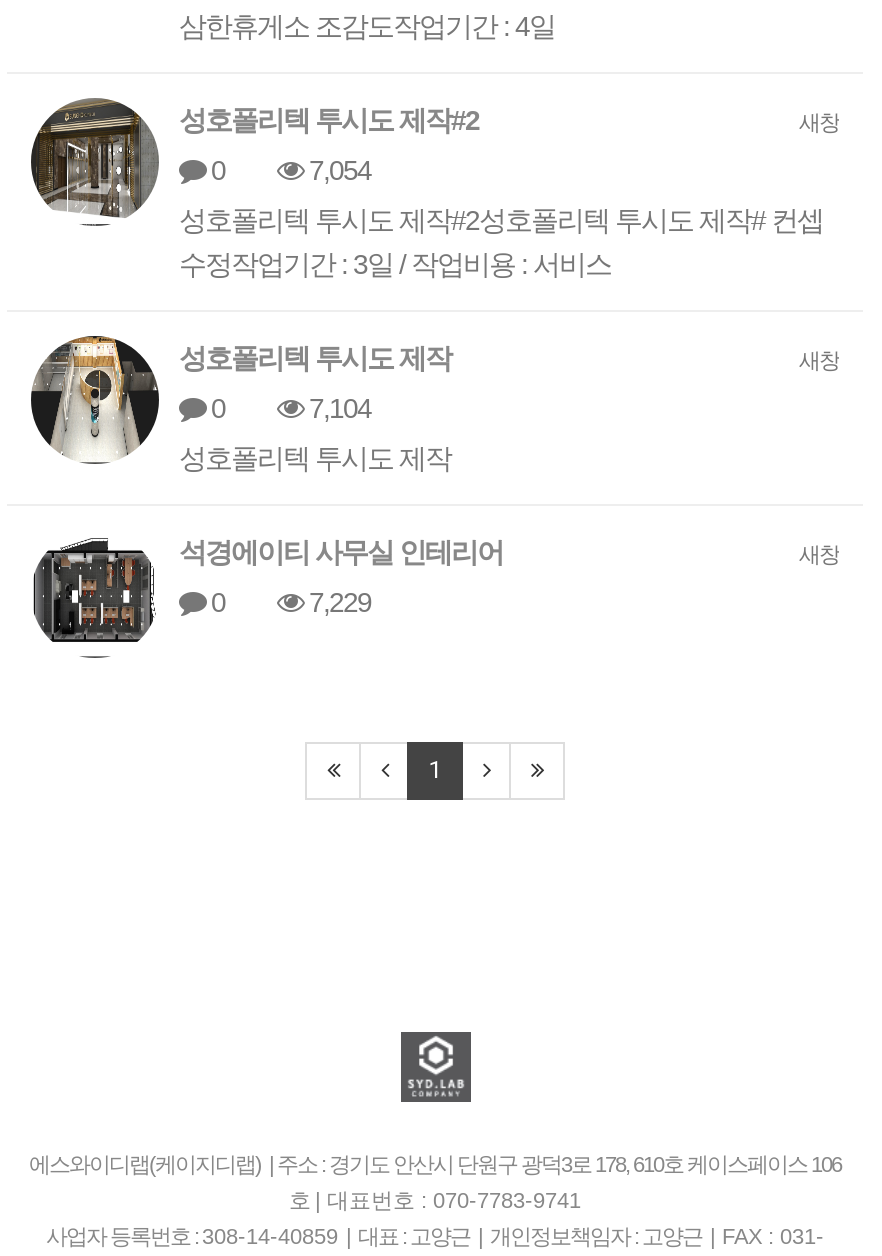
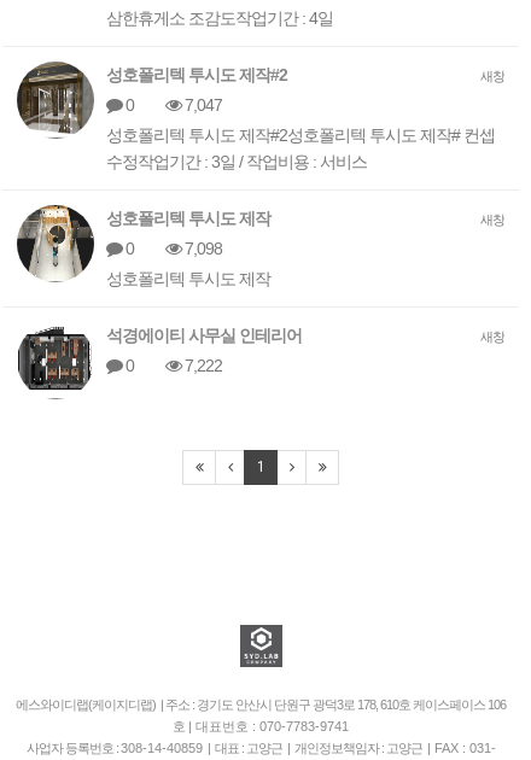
[303,154,371,186] 7,054 -> [181,95,222,115] 7,047
[303,392,371,424] 7,104 -> [181,239,222,258] 7,098
[303,586,371,618] 7,229 -> [181,356,222,375] 7,222

